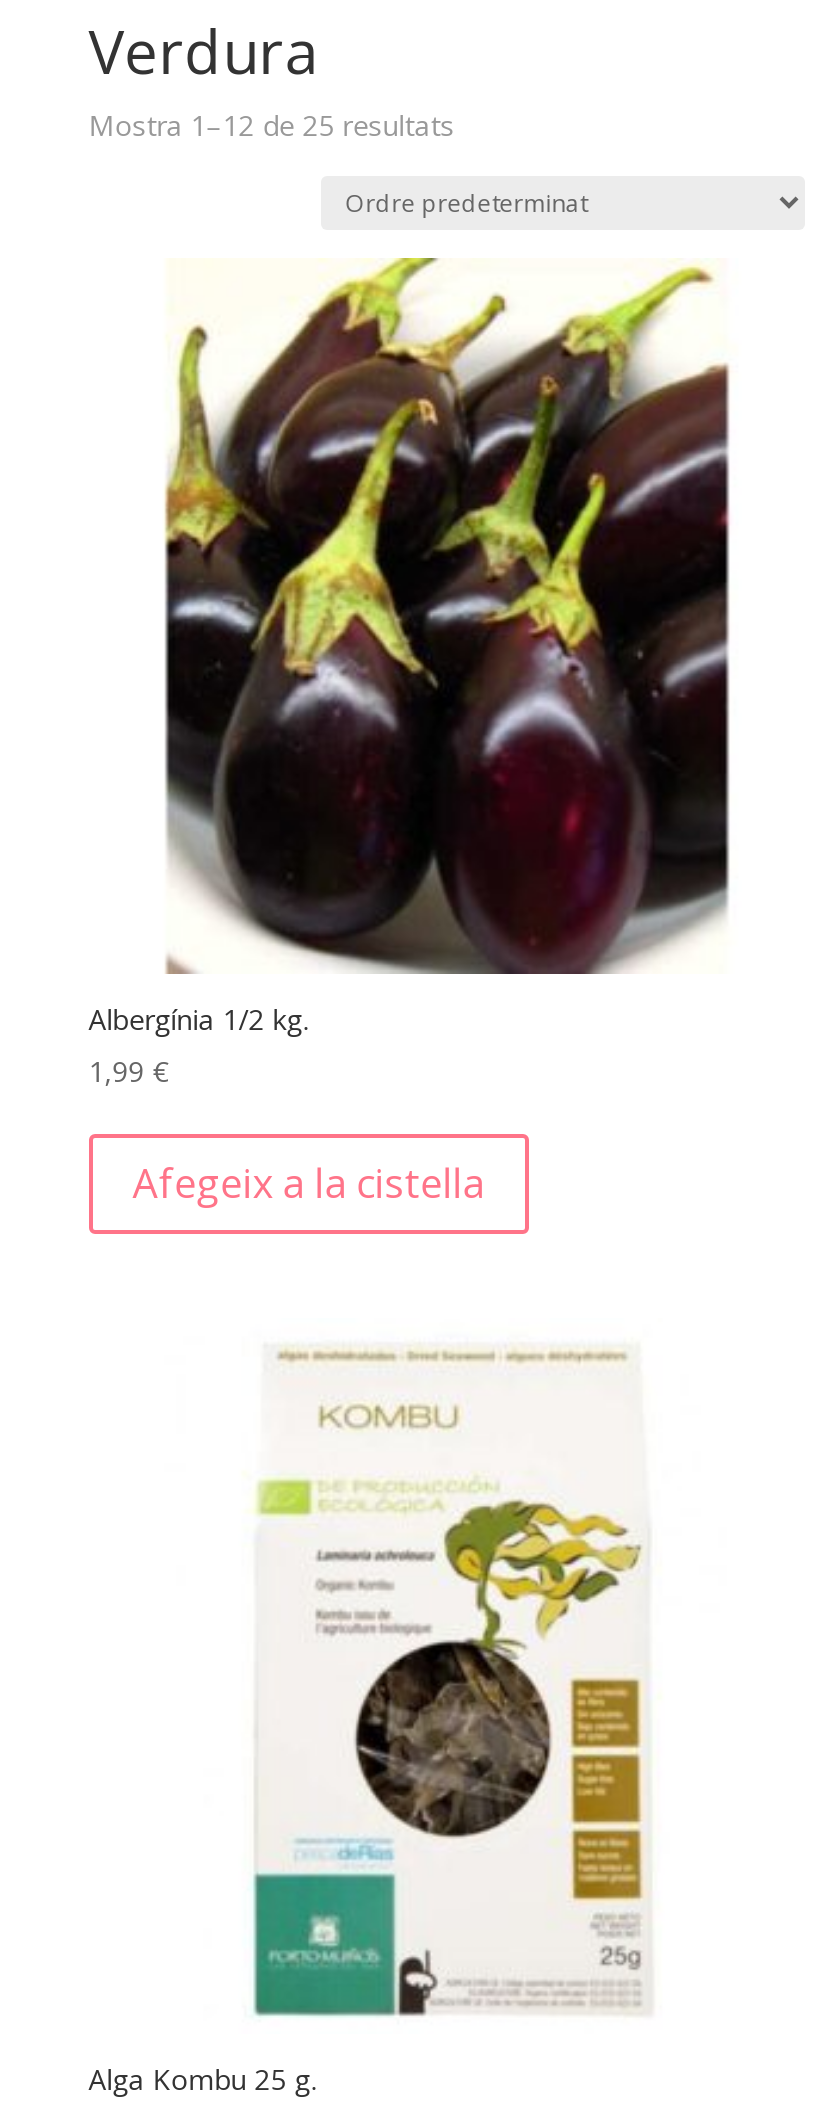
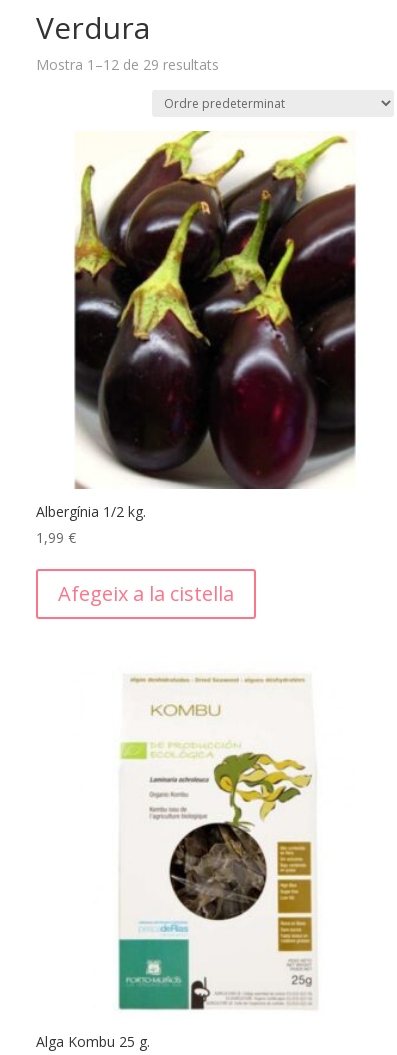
[89,106,455,144] Mostra 1–12 de 25 resultats -> [36,55,219,74] Mostra 1–12 de 29 resultats

